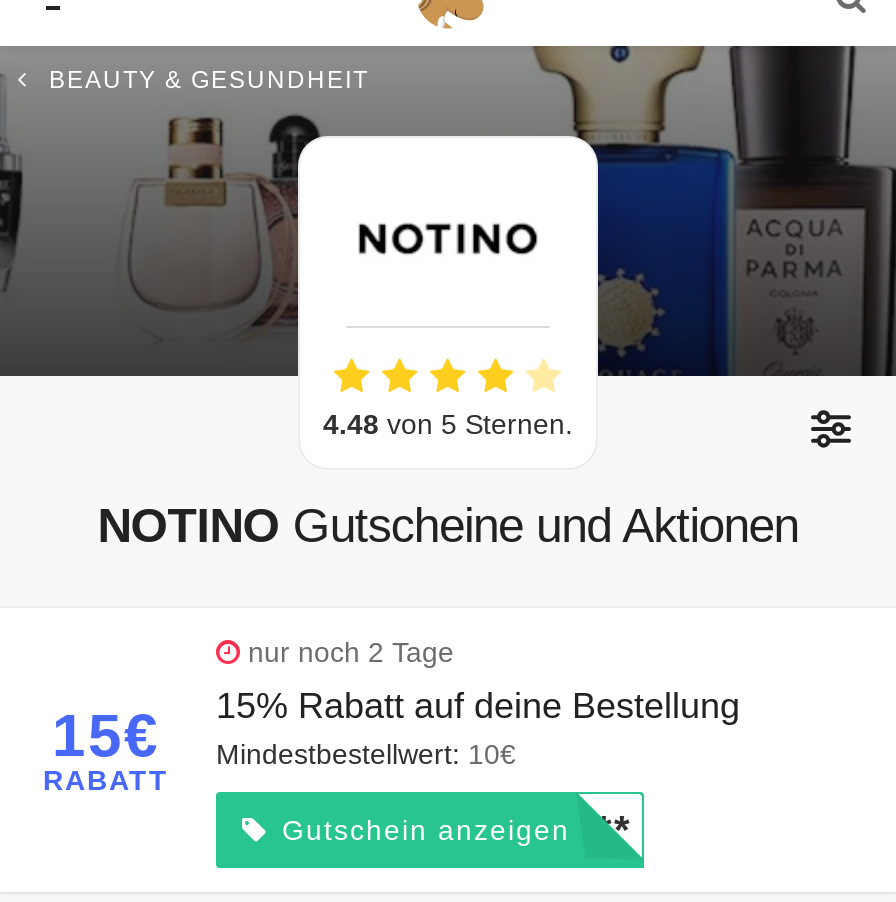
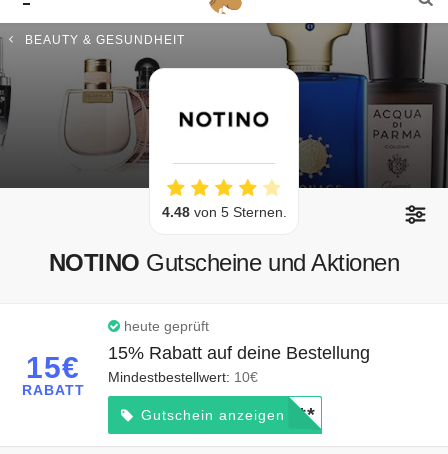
[240,636,454,668] nur noch 2 Tage -> [120,318,209,334] heute geprüft

